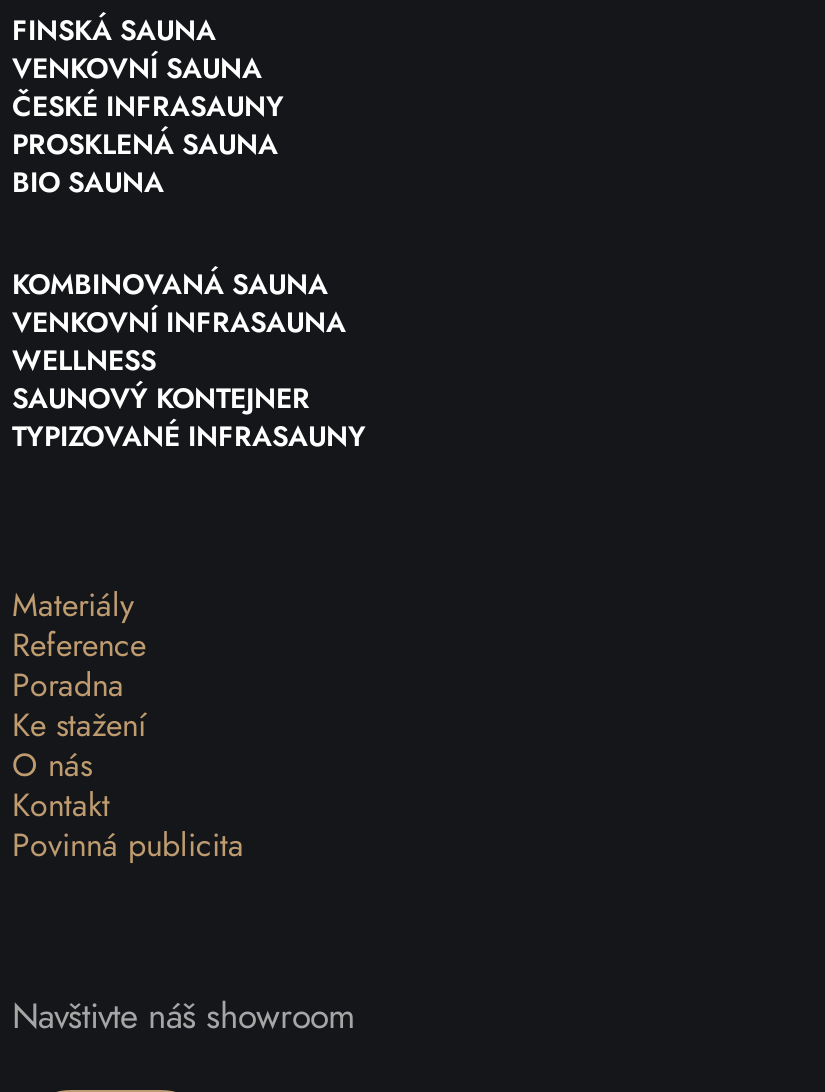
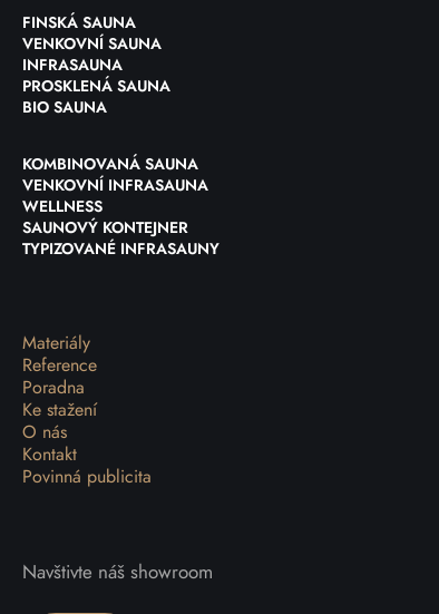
[12,94,284,122] ČESKÉ INFRASAUNY -> [22,58,123,74] INFRASAUNA

